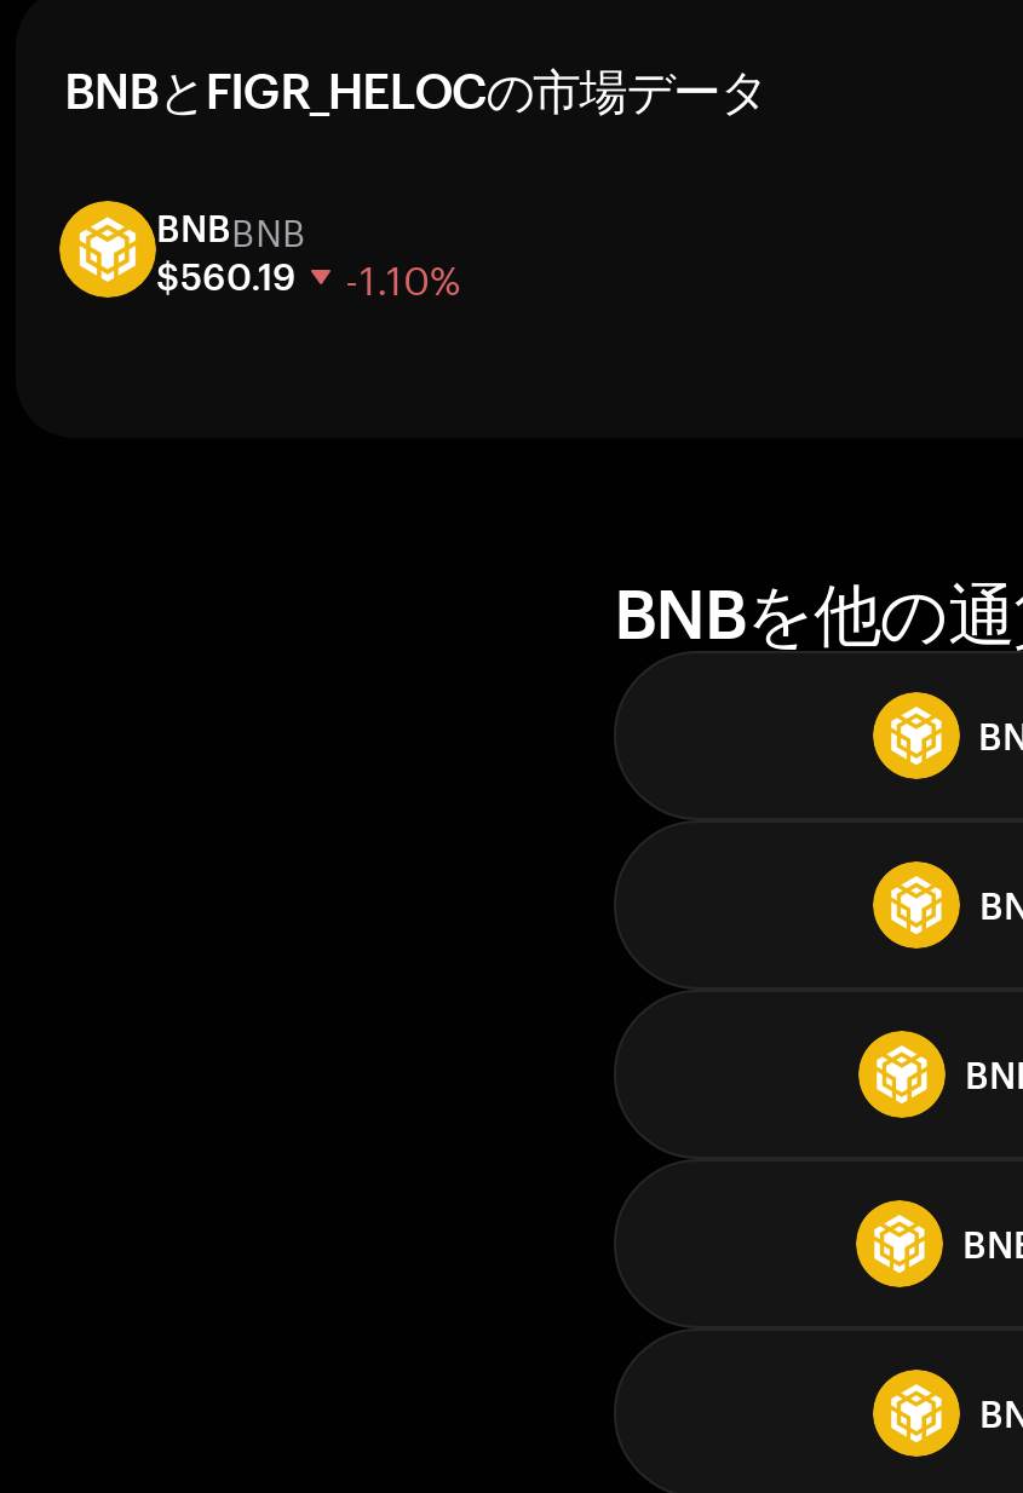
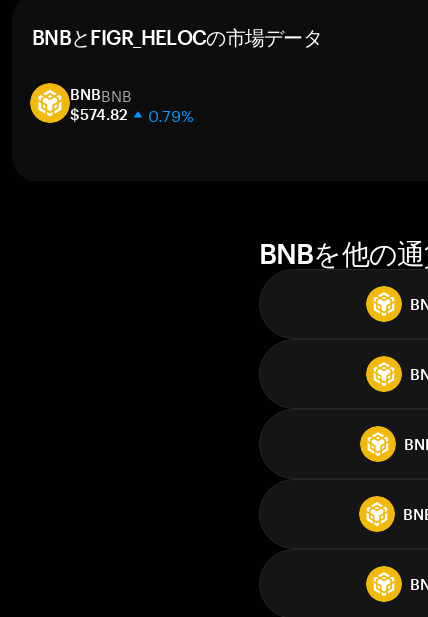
[156,253,297,296] $560.19 -> [70,104,128,122] $574.82
[345,243,461,304] -1.10% -> [148,100,194,125] 0.79%

